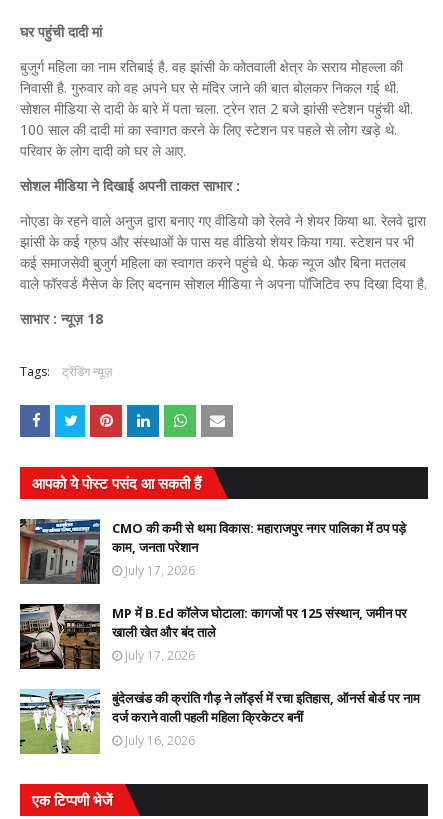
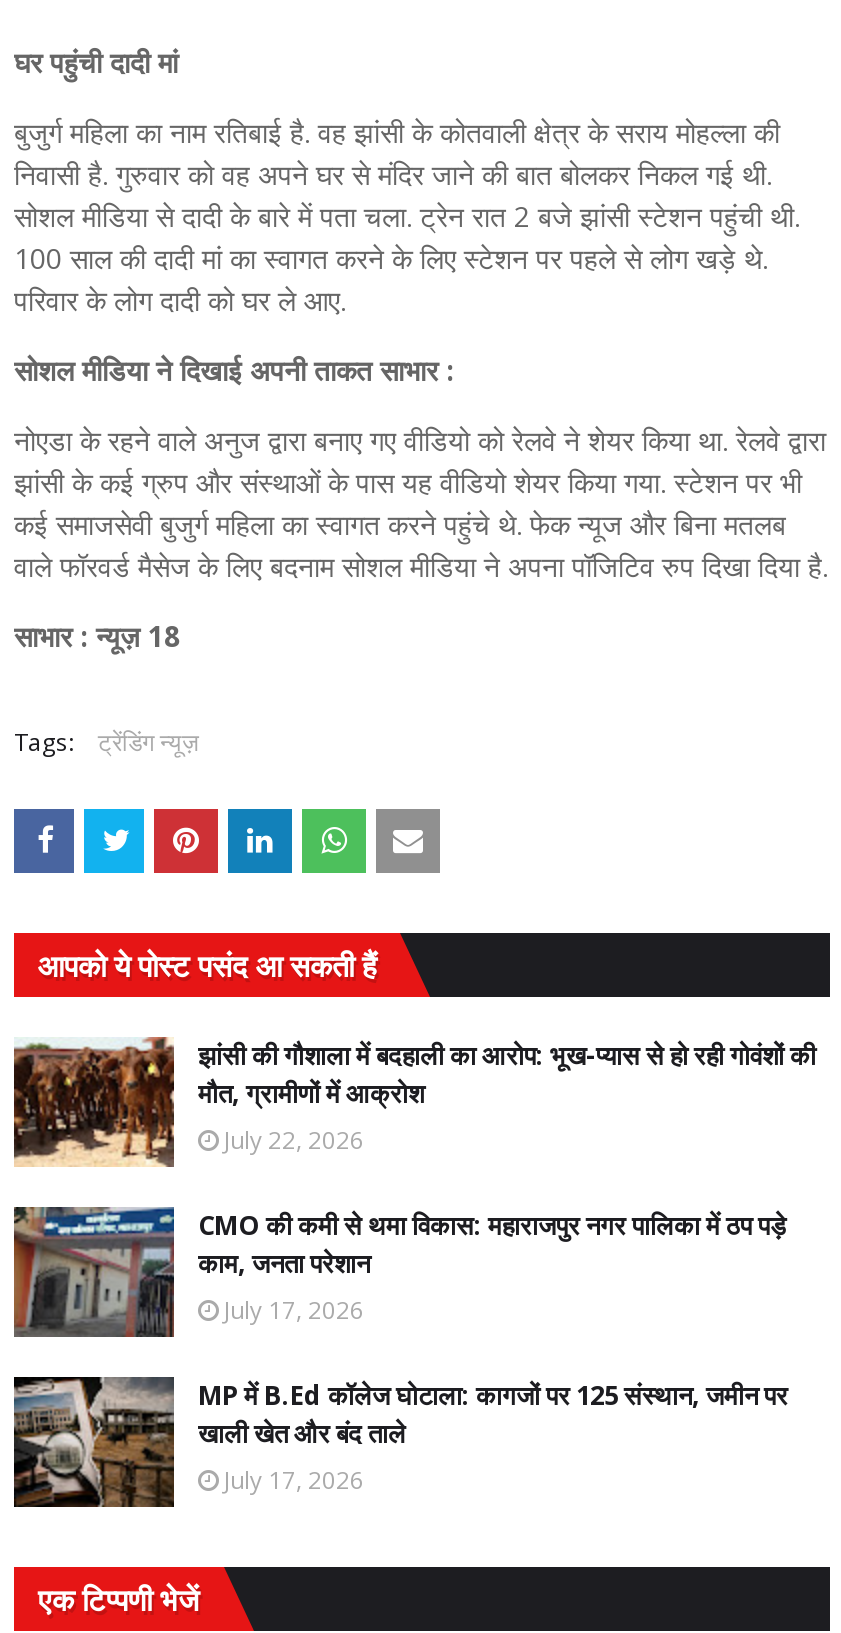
none -> [12,1035,816,1167] [image] | झांसी की गौशाला में बदहाली का आरोप: भूख-प्यास से हो रही गोवंशों की | मौत, ग्रामीणों में आक्रोश | July 22, 2026
moved [18,517,406,664] -> [10,1203,786,1497]: [image] | CMO की कमी से थमा विकास: महाराजपुर नगर पालिका में ठप पड़े | काम, जनता परेशान | July 17, 2026 | खाली खेत और बंद ताले | July 17, 2026
[19,689,420,755] [image] | बुंदेलखंड की क्रांति गौड़ ने लॉर्ड्स में रचा इतिहास, ऑनर्स बोर्ड पर नाम | दर्ज कराने वाली पहली महिला क्रिकेटर बनीं | July 16, 2026 -> none

